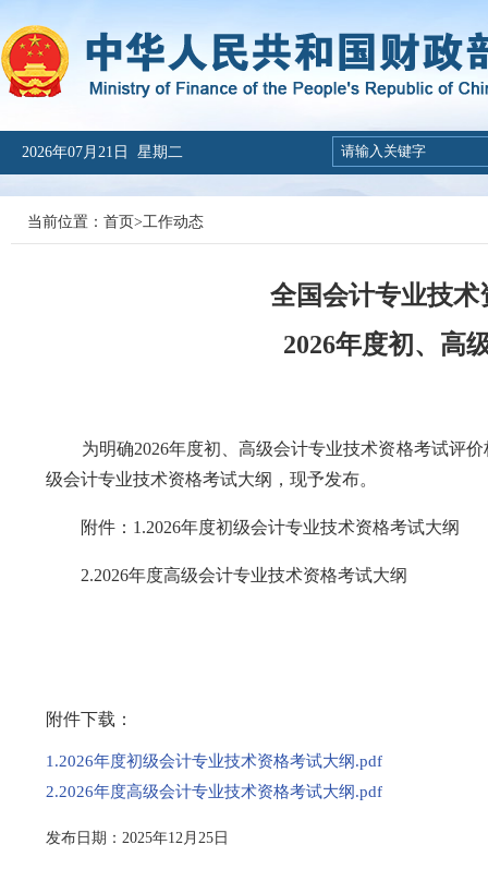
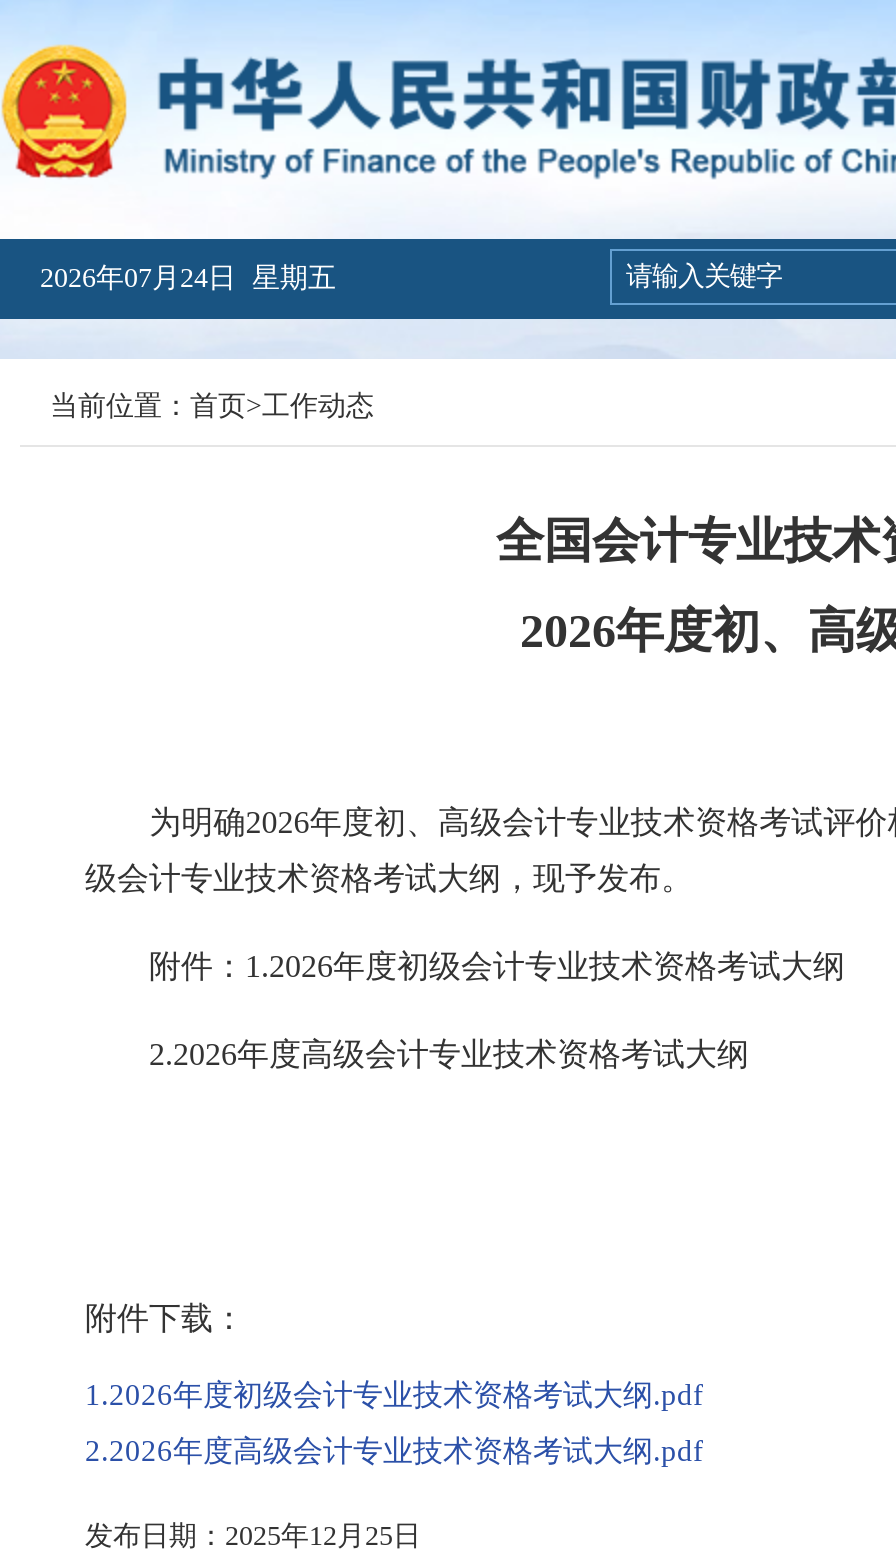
[22,144,183,160] 2026年07月21日 星期二 -> [40,263,336,293] 2026年07月24日 星期五

